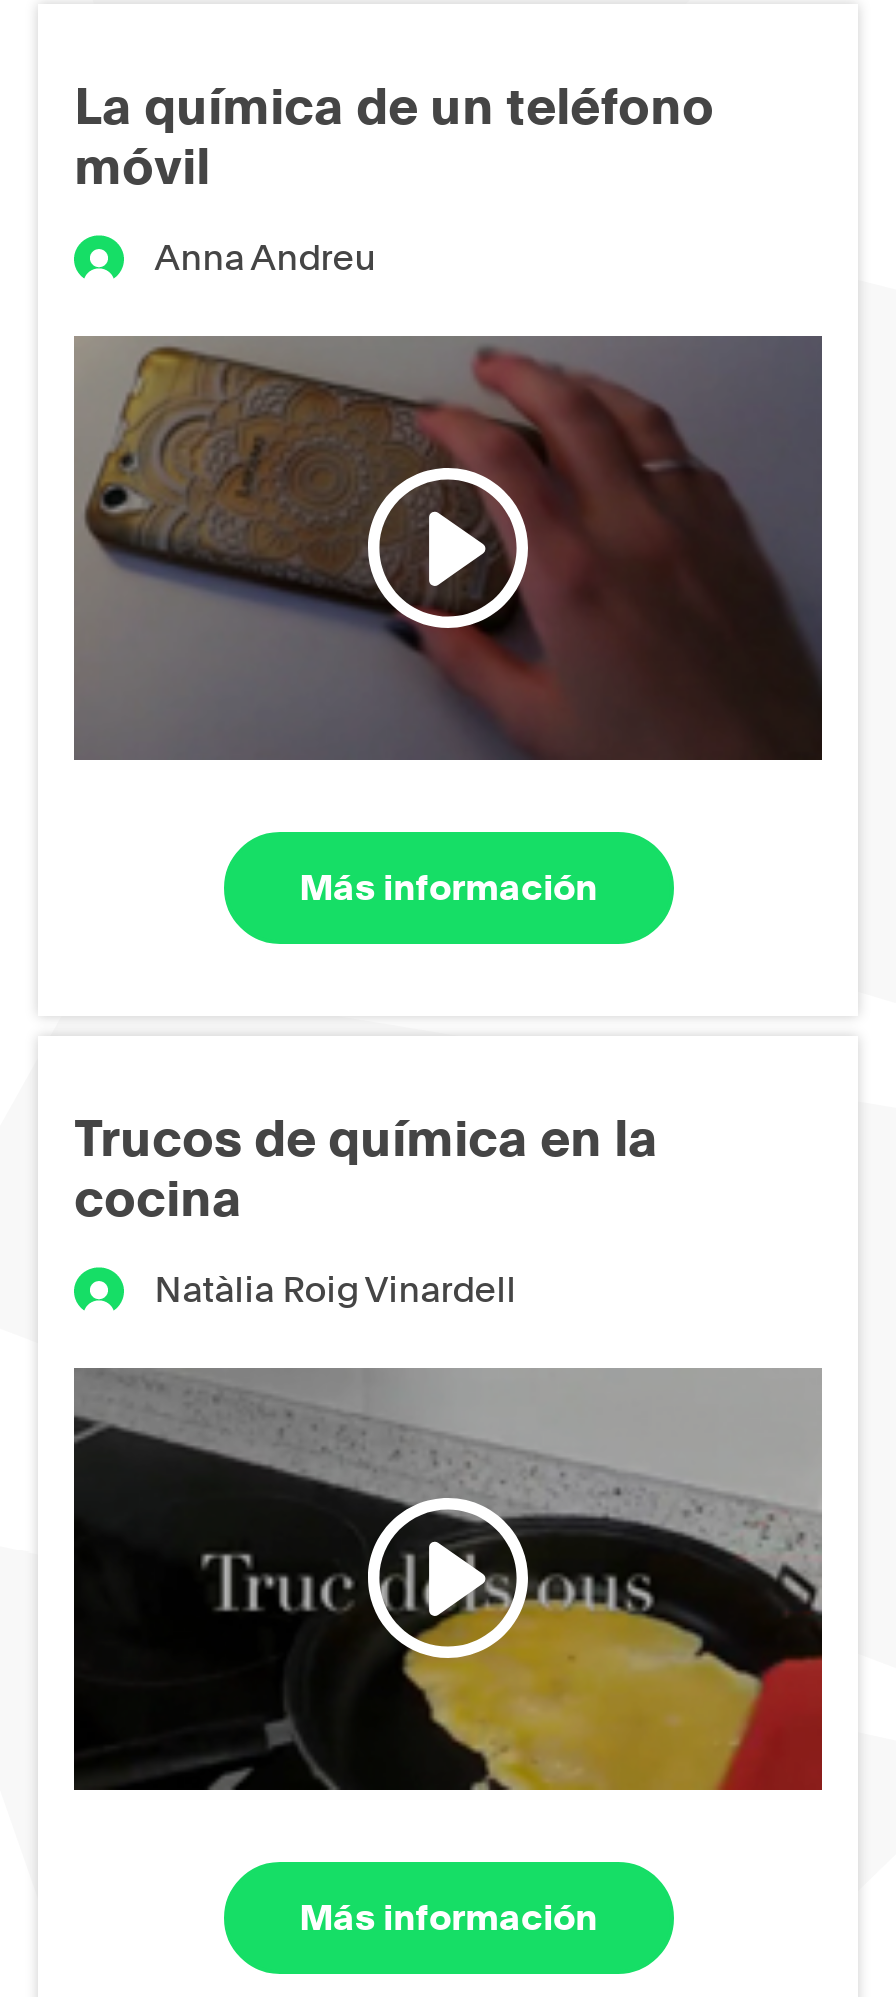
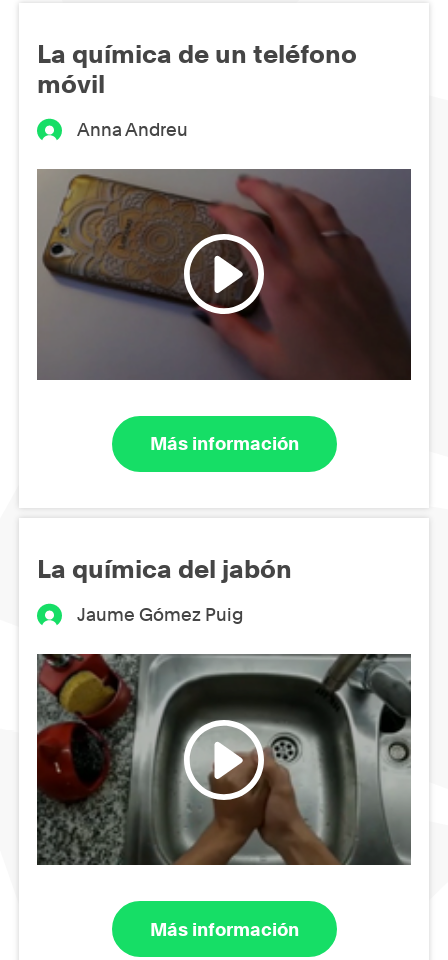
[74,1108,658,1228] Trucos de química en la | cocina -> [37,554,292,584] La química del jabón
[155,1268,517,1310] Natàlia Roig Vinardell -> [77,604,243,625] Jaume Gómez Puig
[74,1368,824,1792] [image] -> [37,653,412,866] [image]

